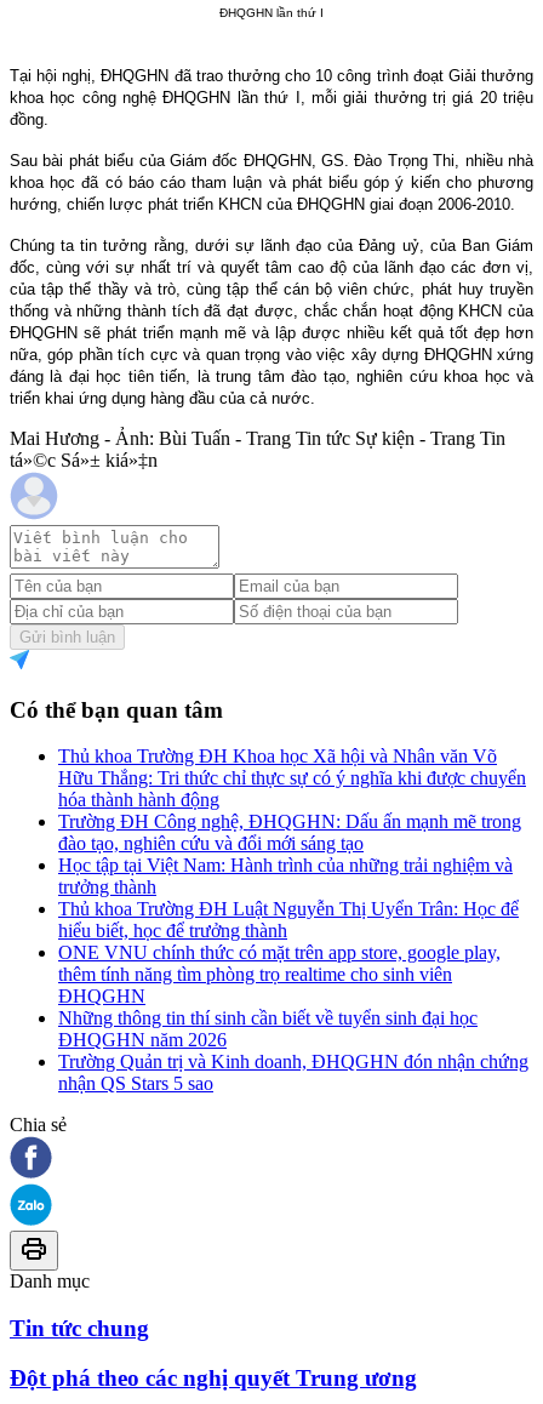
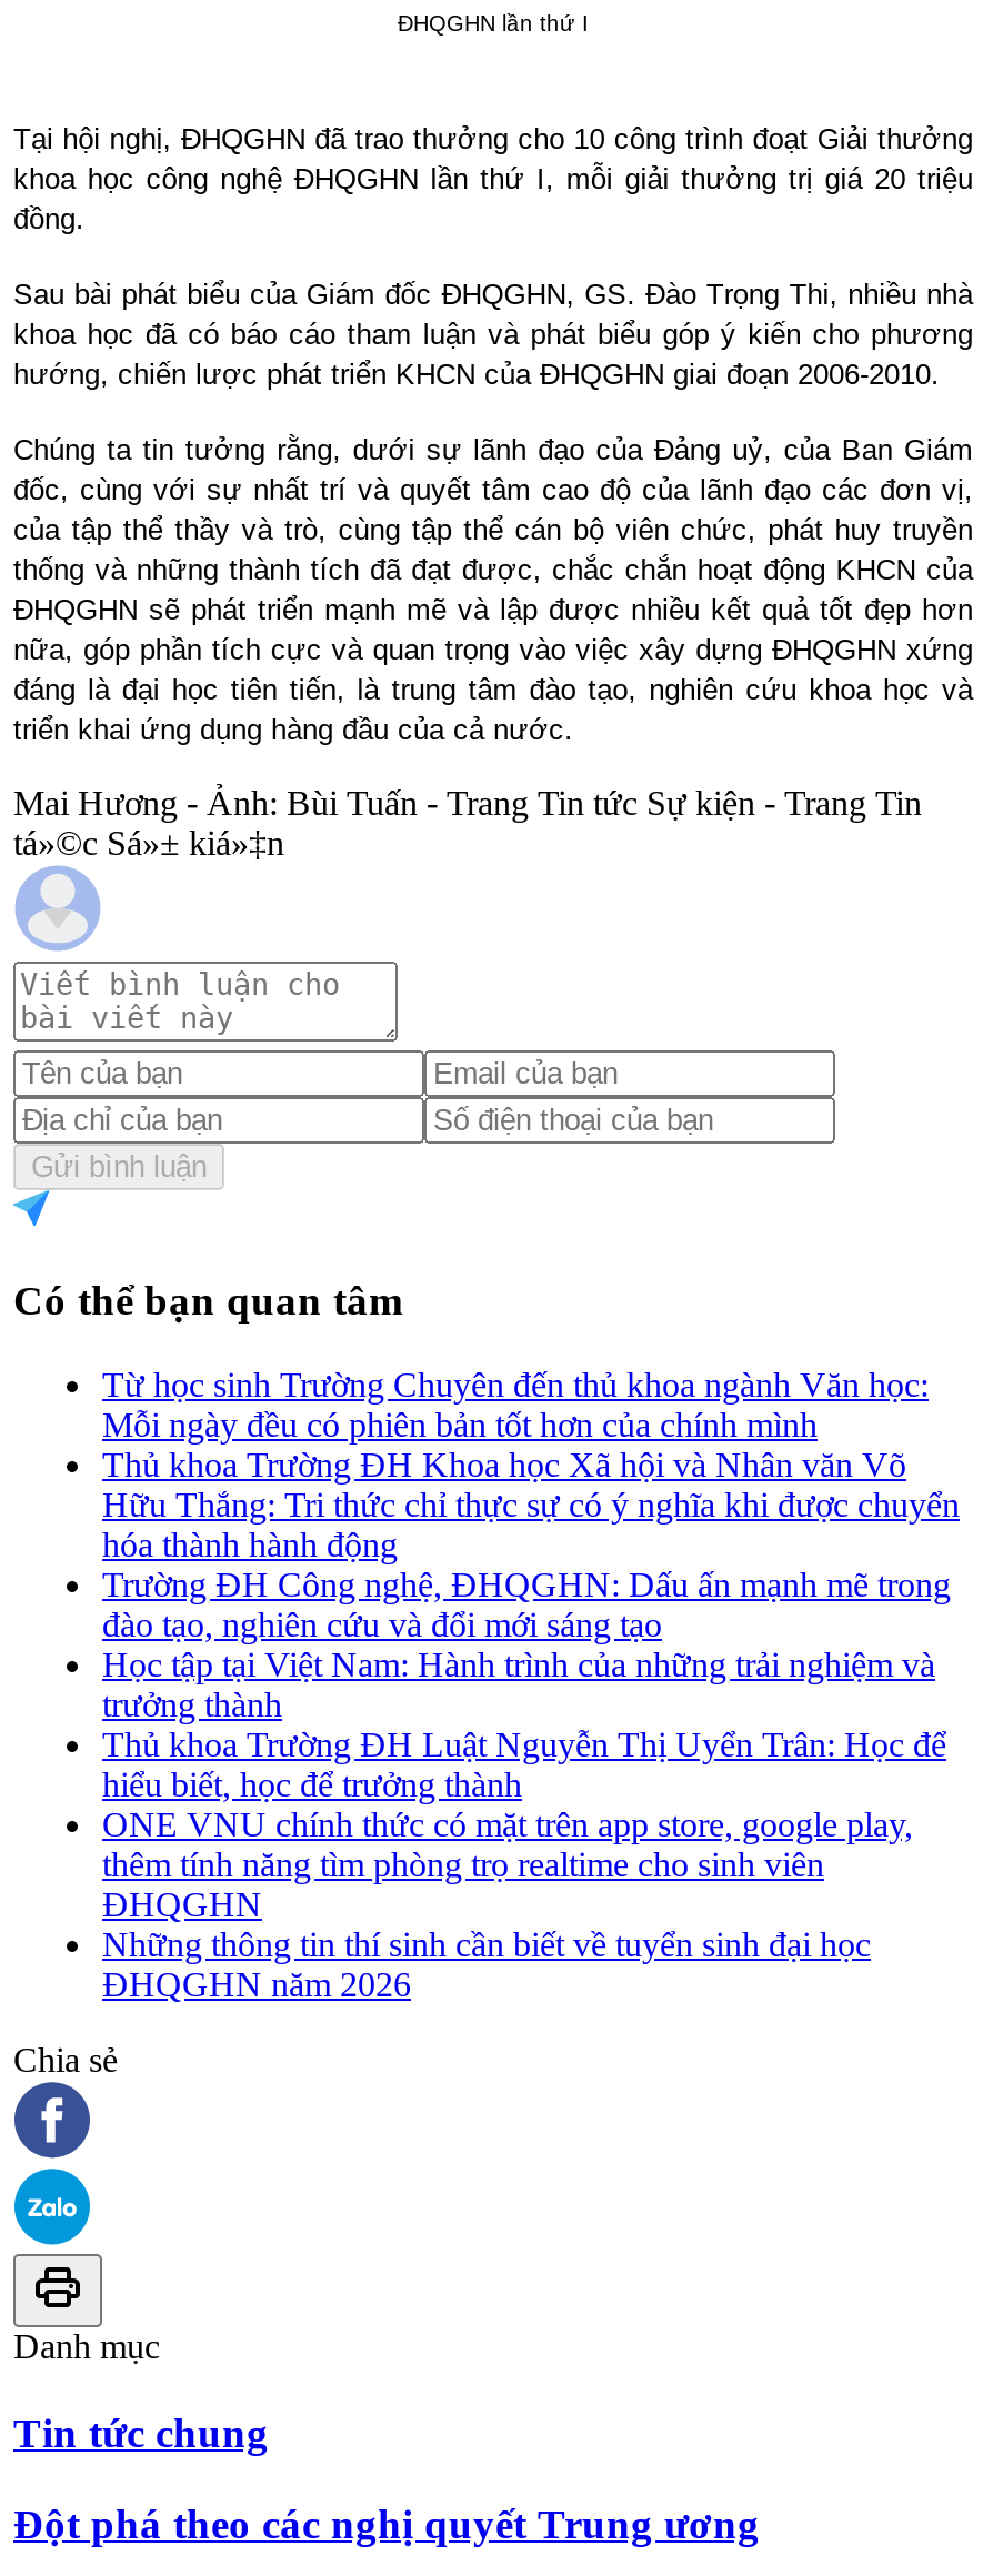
none -> [102,1366,929,1444] Từ học sinh Trường Chuyên đến thủ khoa ngành Văn học: | Mỗi ngày đều có phiên bản tốt hơn của chính mình
moved [58,746,526,1050] -> [102,1446,960,2004]: Thủ khoa Trường ĐH Khoa học Xã hội và Nhân văn Võ | Hữu Thắng: Tri thức chỉ thực sự có ý nghĩa khi được chuyển | hóa thành hành động | ... | Những thông tin thí sinh cần biết về tuyển sinh đại học | ĐHQGHN năm 2026
[58,1051,528,1094] Trường Quản trị và Kinh doanh, ĐHQGHN đón nhận chứng | nhận QS Stars 5 sao -> none

